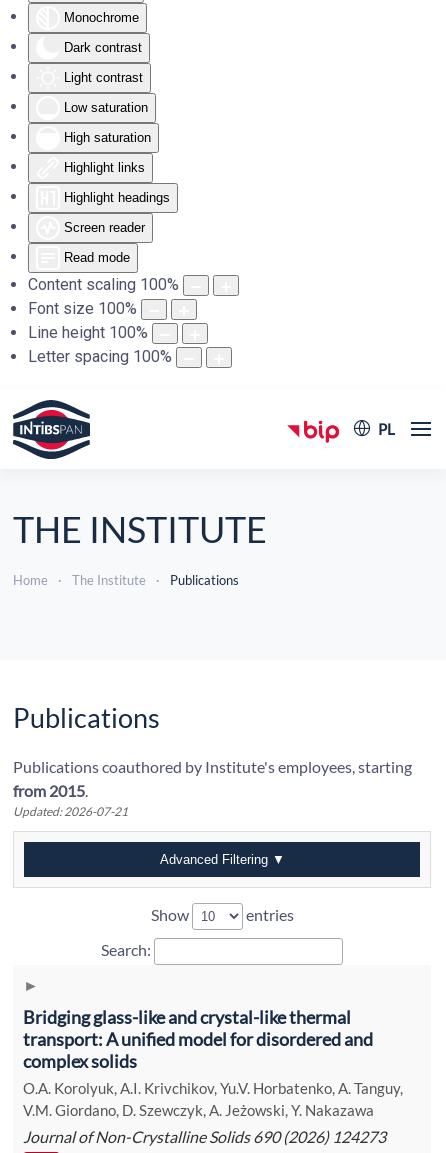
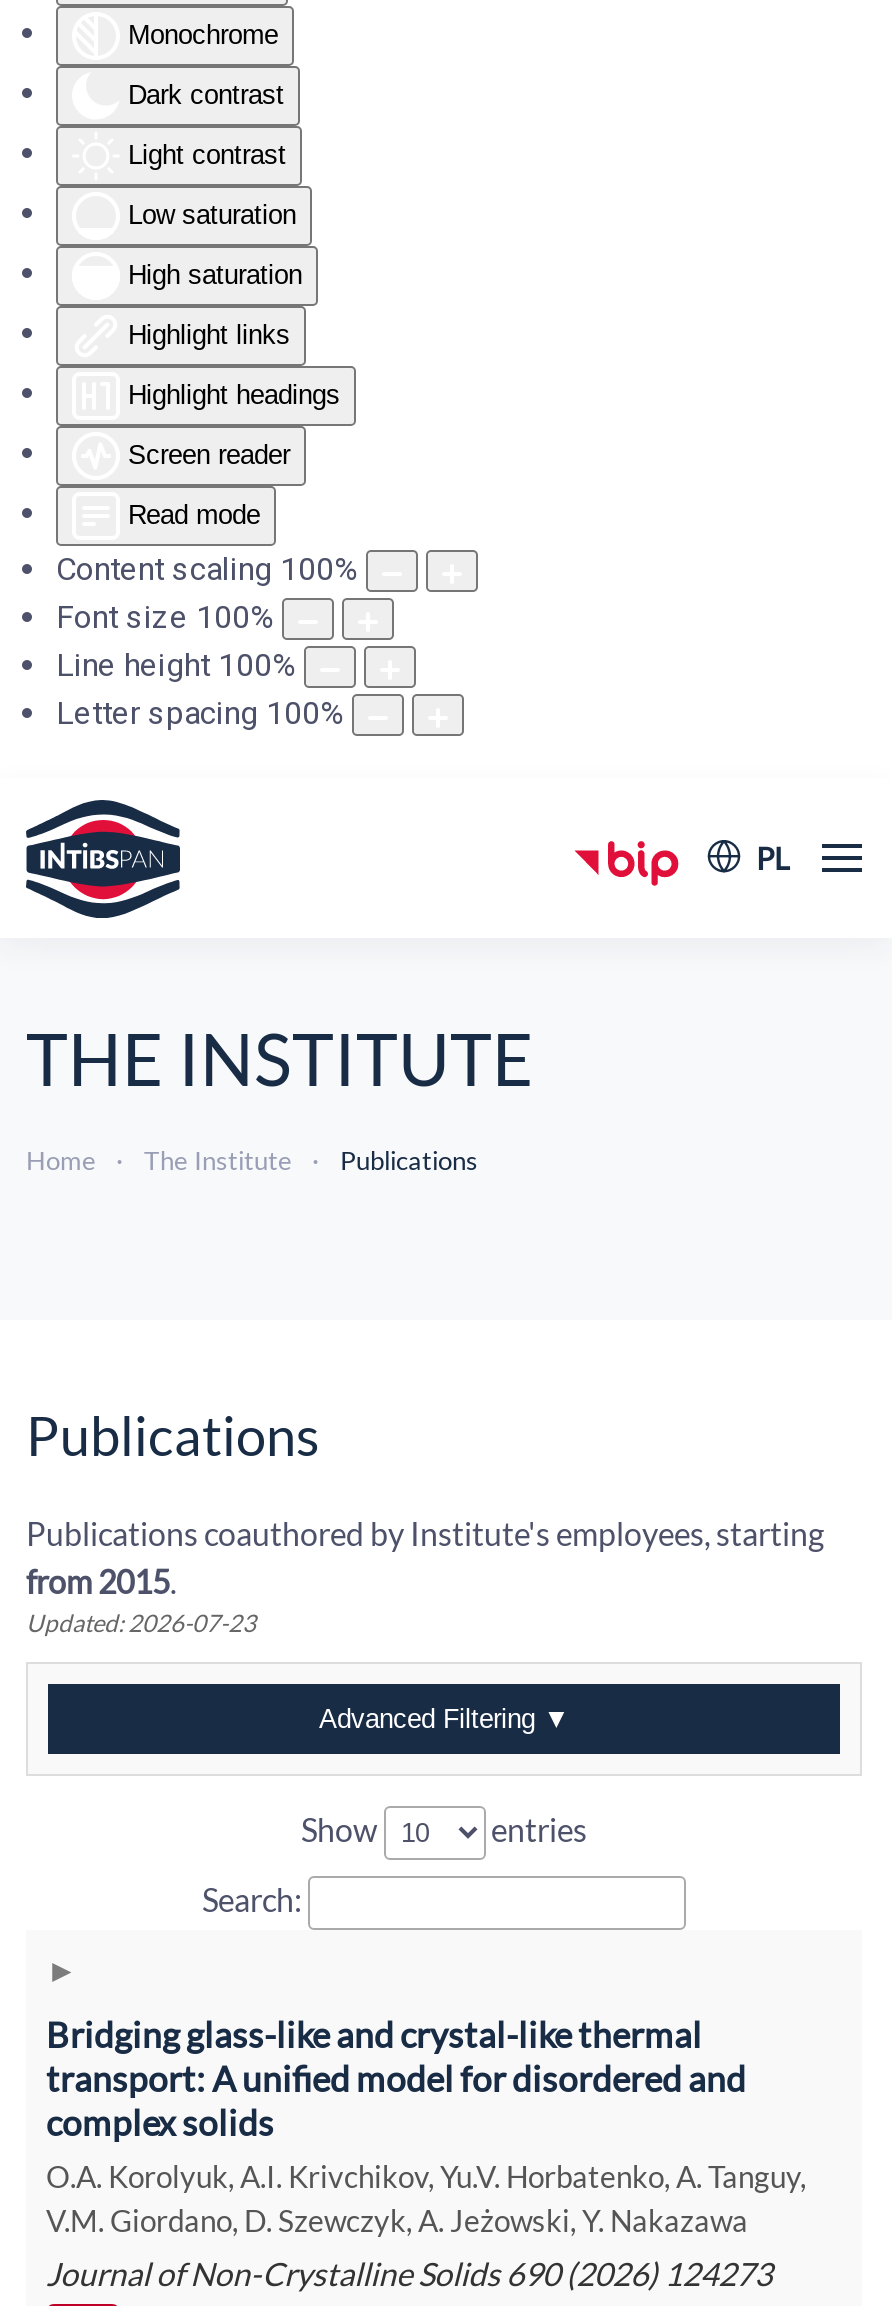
[13,804,128,819] Updated: 2026-07-21 -> [26,1609,256,1639] Updated: 2026-07-23

